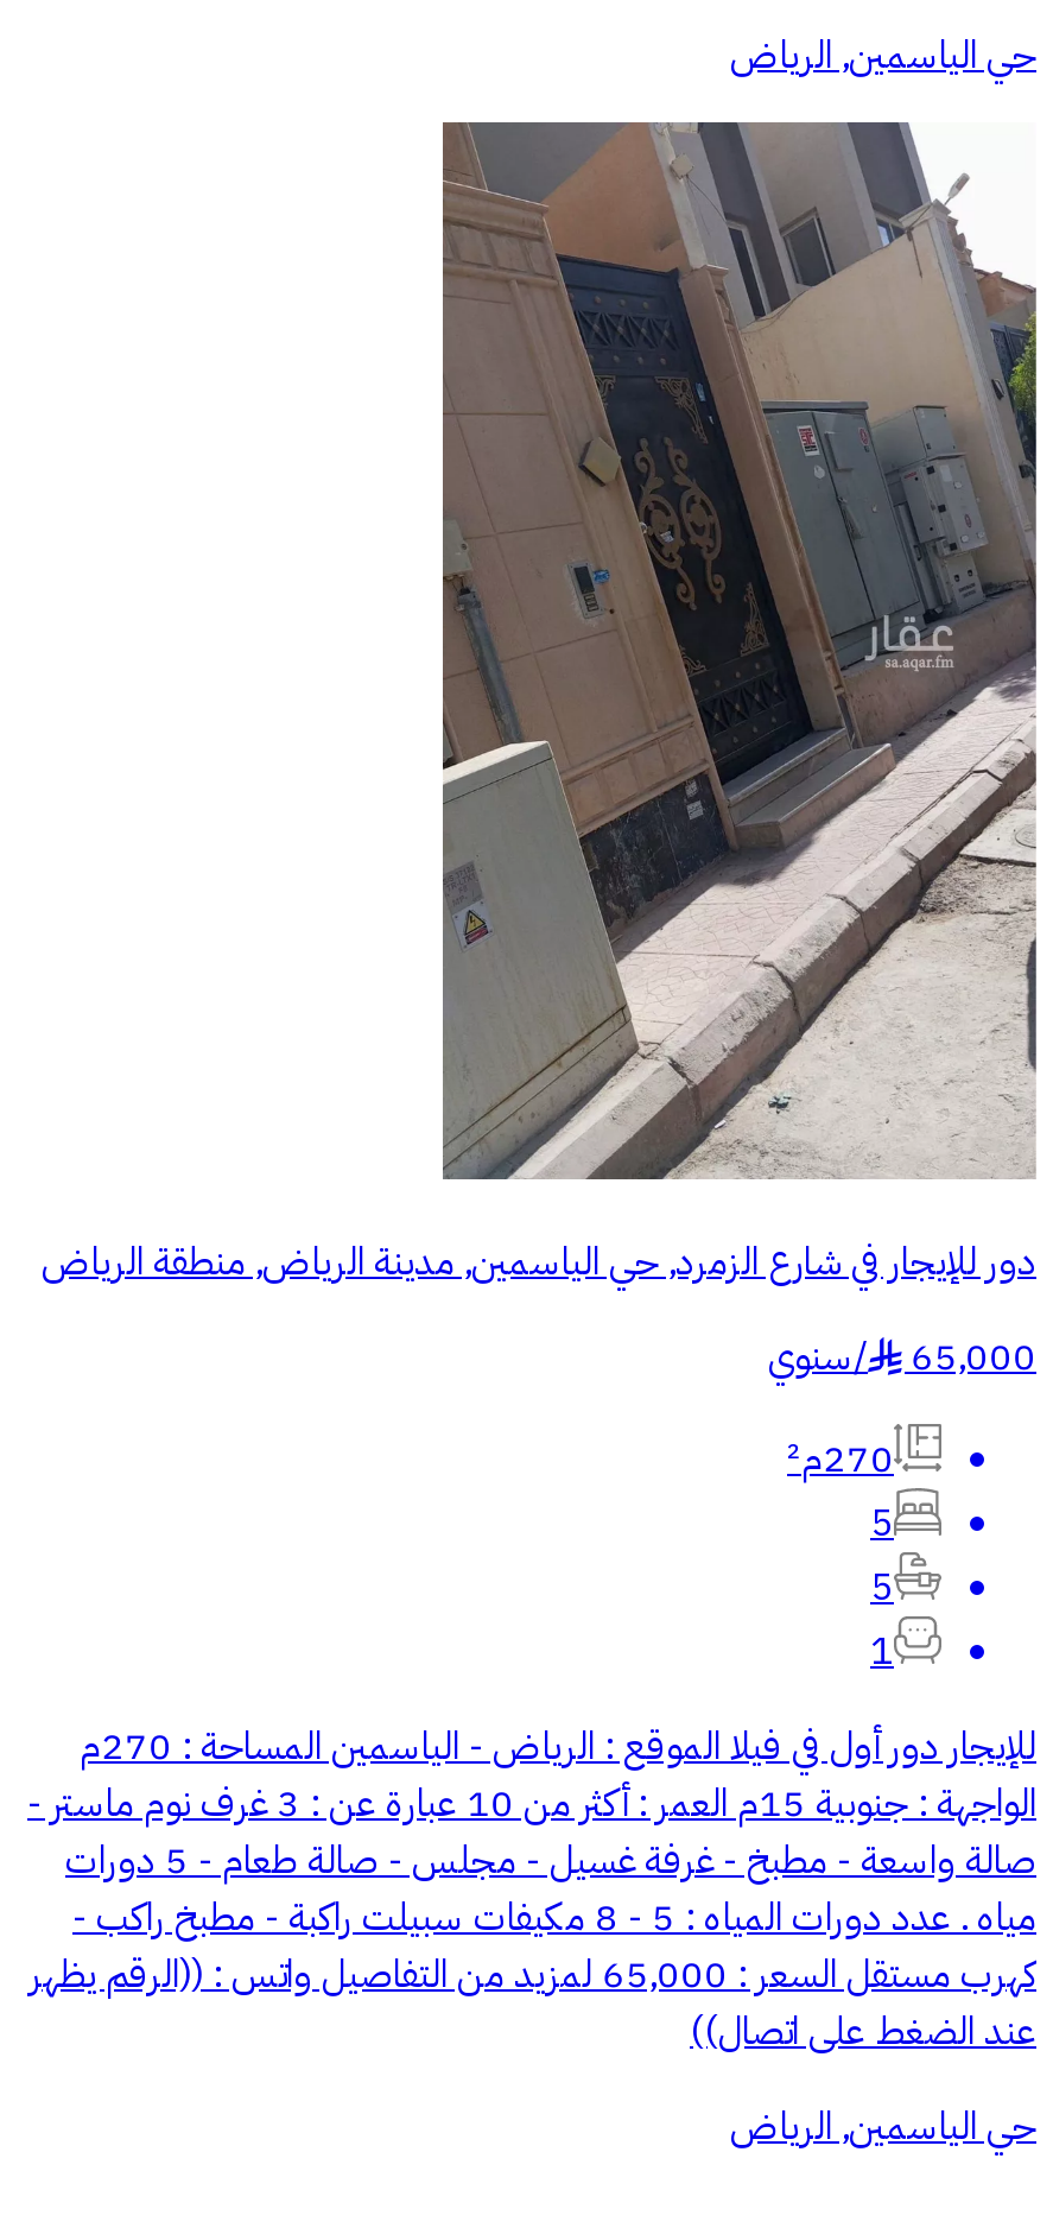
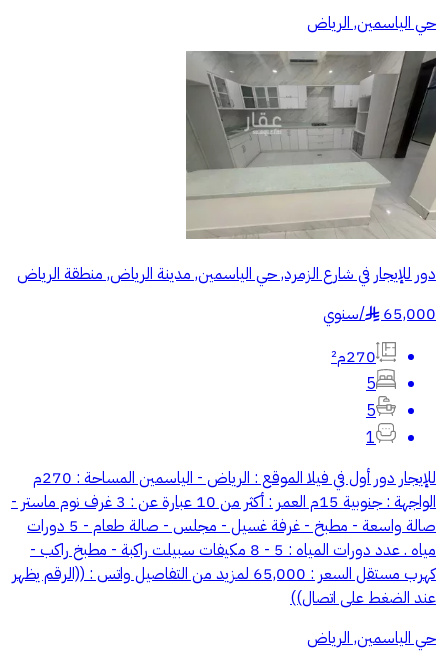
[440,122,1039,1182] [image] -> [186,50,437,240] [image]

